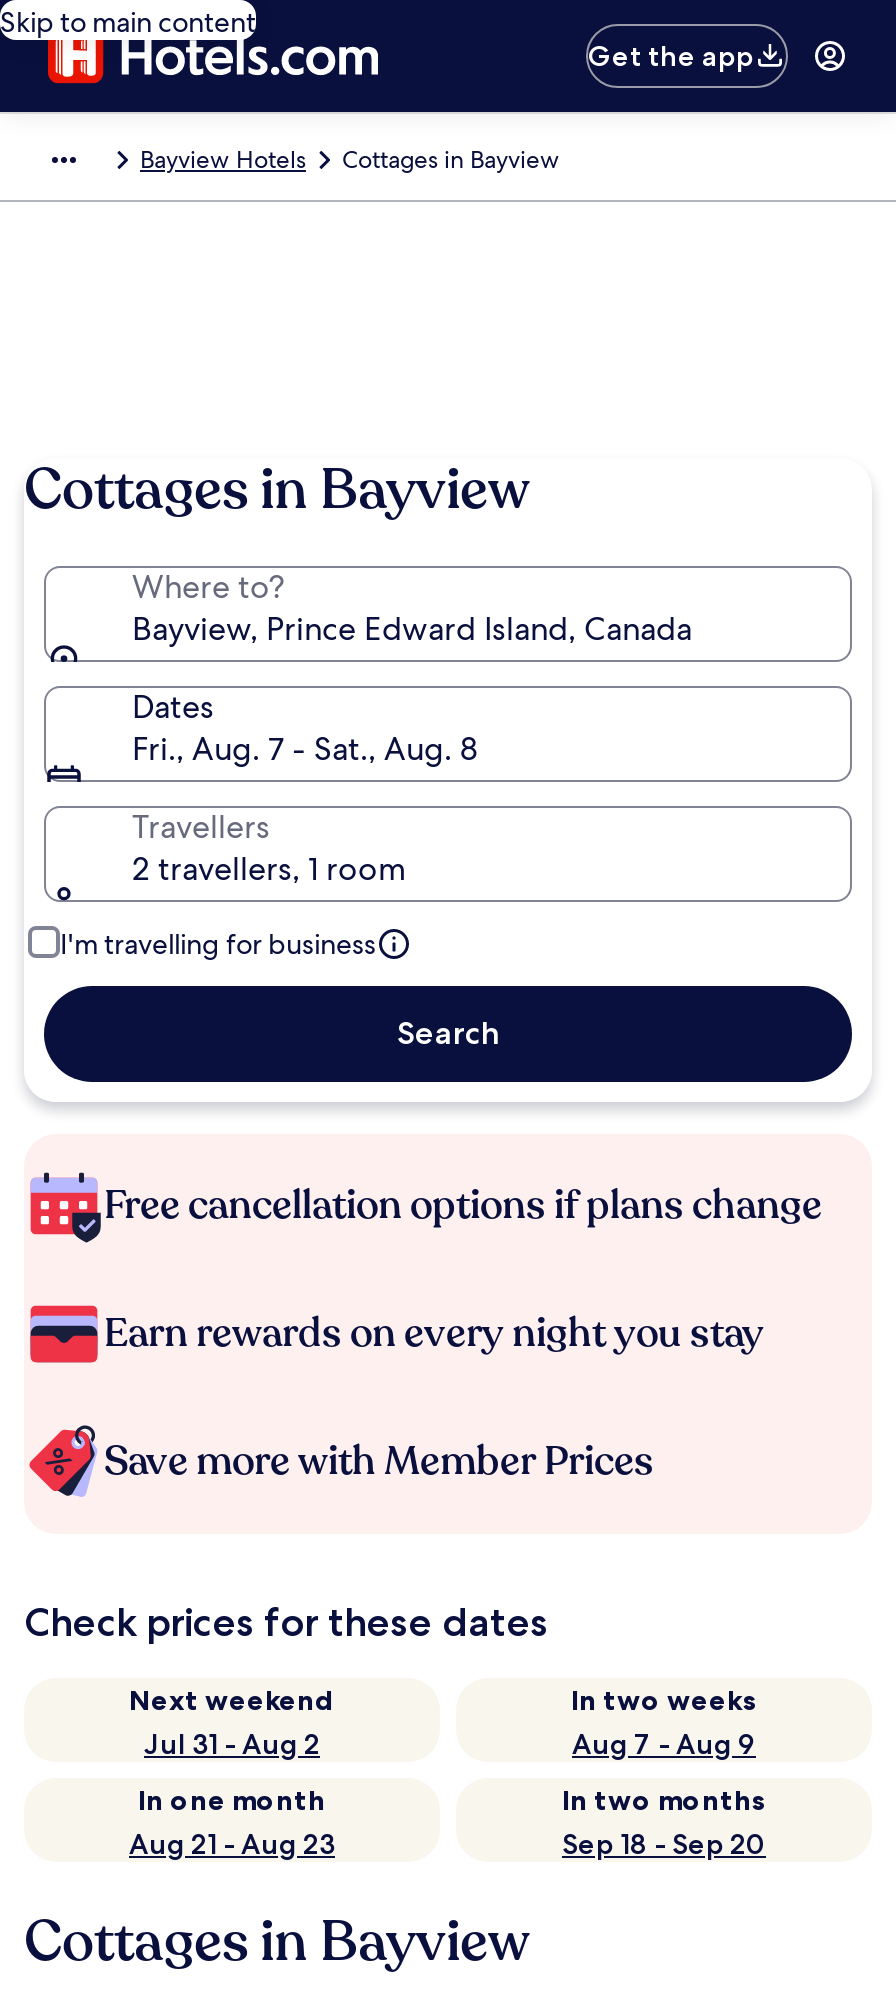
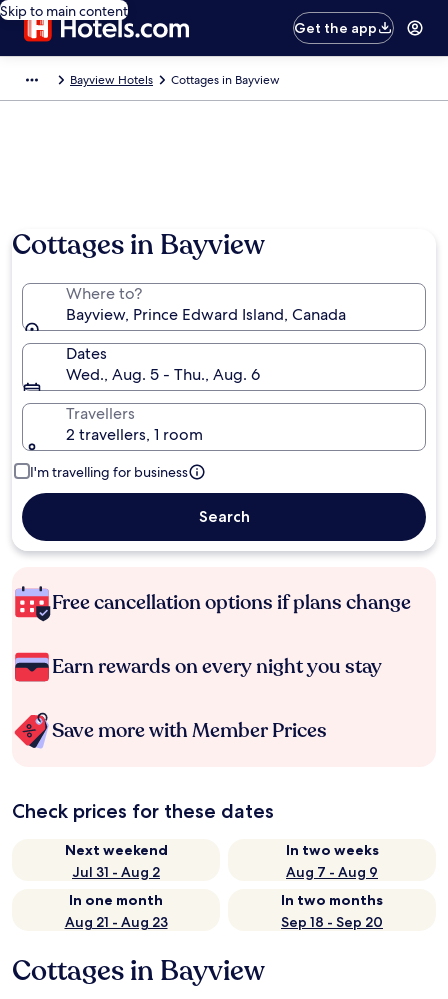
[132,728,478,770] Fri., Aug. 7 - Sat., Aug. 8 -> [66,364,260,385] Wed., Aug. 5 - Thu., Aug. 6

